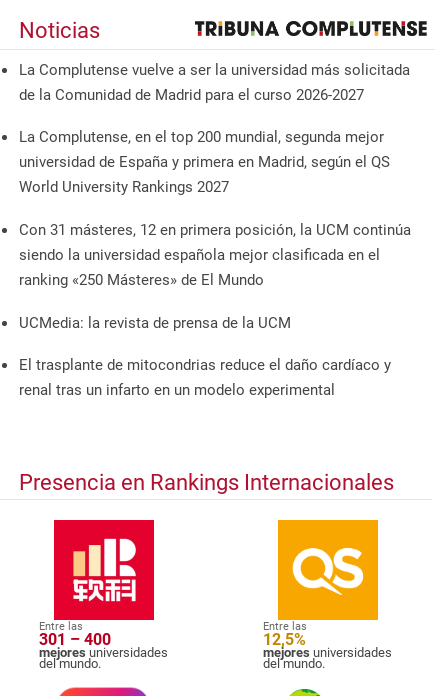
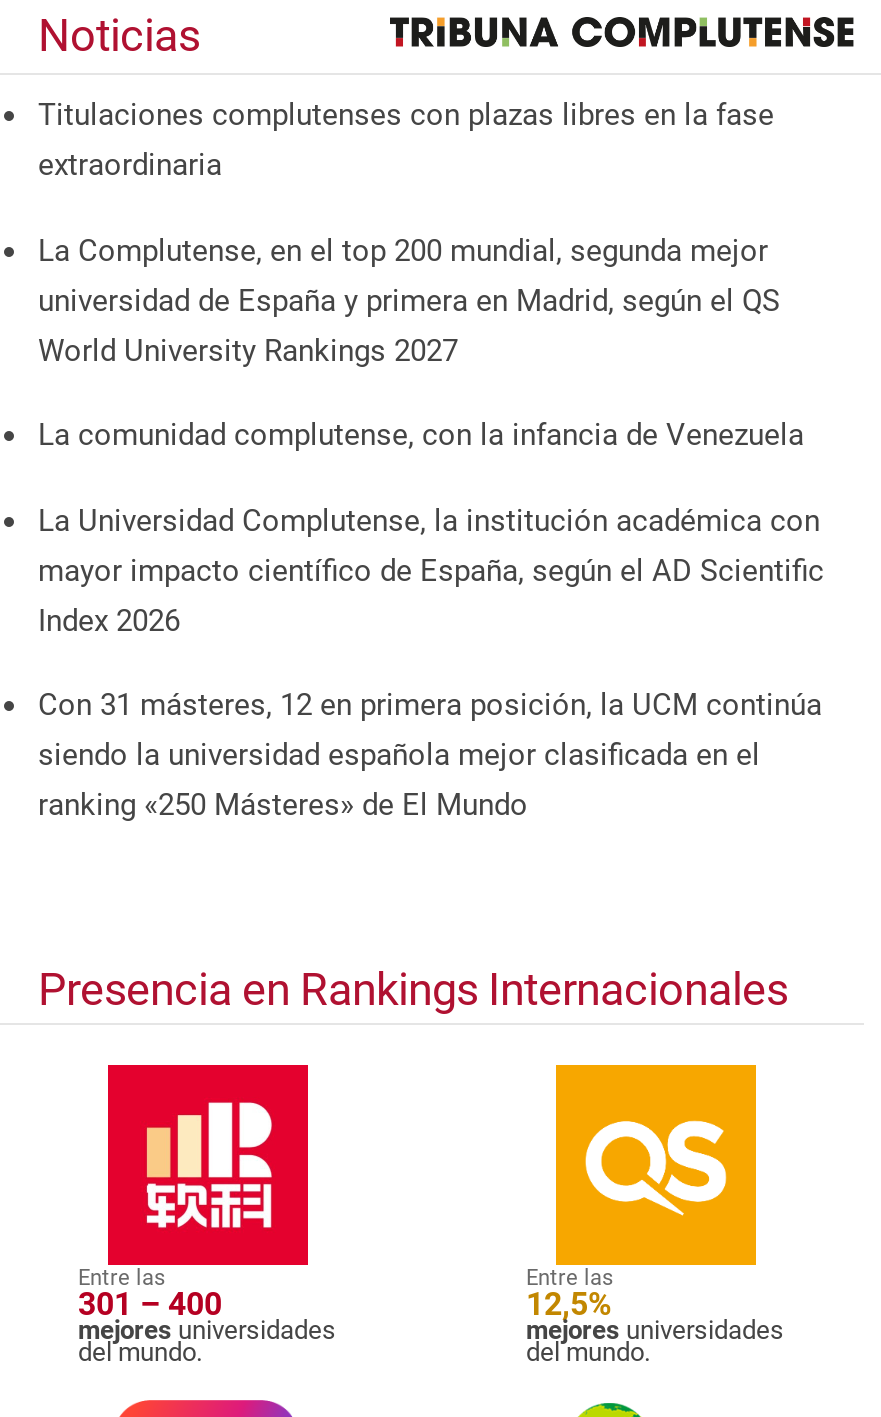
[19,61,410,104] La Complutense vuelve a ser la universidad más solicitada | de la Comunidad de Madrid para el curso 2026-2027 -> [38,97,774,183] Titulaciones complutenses con plazas libres en la fase | extraordinaria
none -> [38,417,824,638] La comunidad complutense, con la infancia de Venezuela | La Universidad Complutense, la institución académica con | mayor impacto científico de España, según el AD Scientific | Index 2026
moved [19,221,411,289] -> [38,687,822,823]: Con 31 másteres, 12 en primera posición, la UCM continúa | siendo la universidad española mejor clasificada en el | ranking «250 Másteres» de El Mundo
[19,314,391,399] UCMedia: la revista de prensa de la UCM | El trasplante de mitocondrias reduce el daño cardíaco y | renal tras un infarto en un modelo experimental -> none

